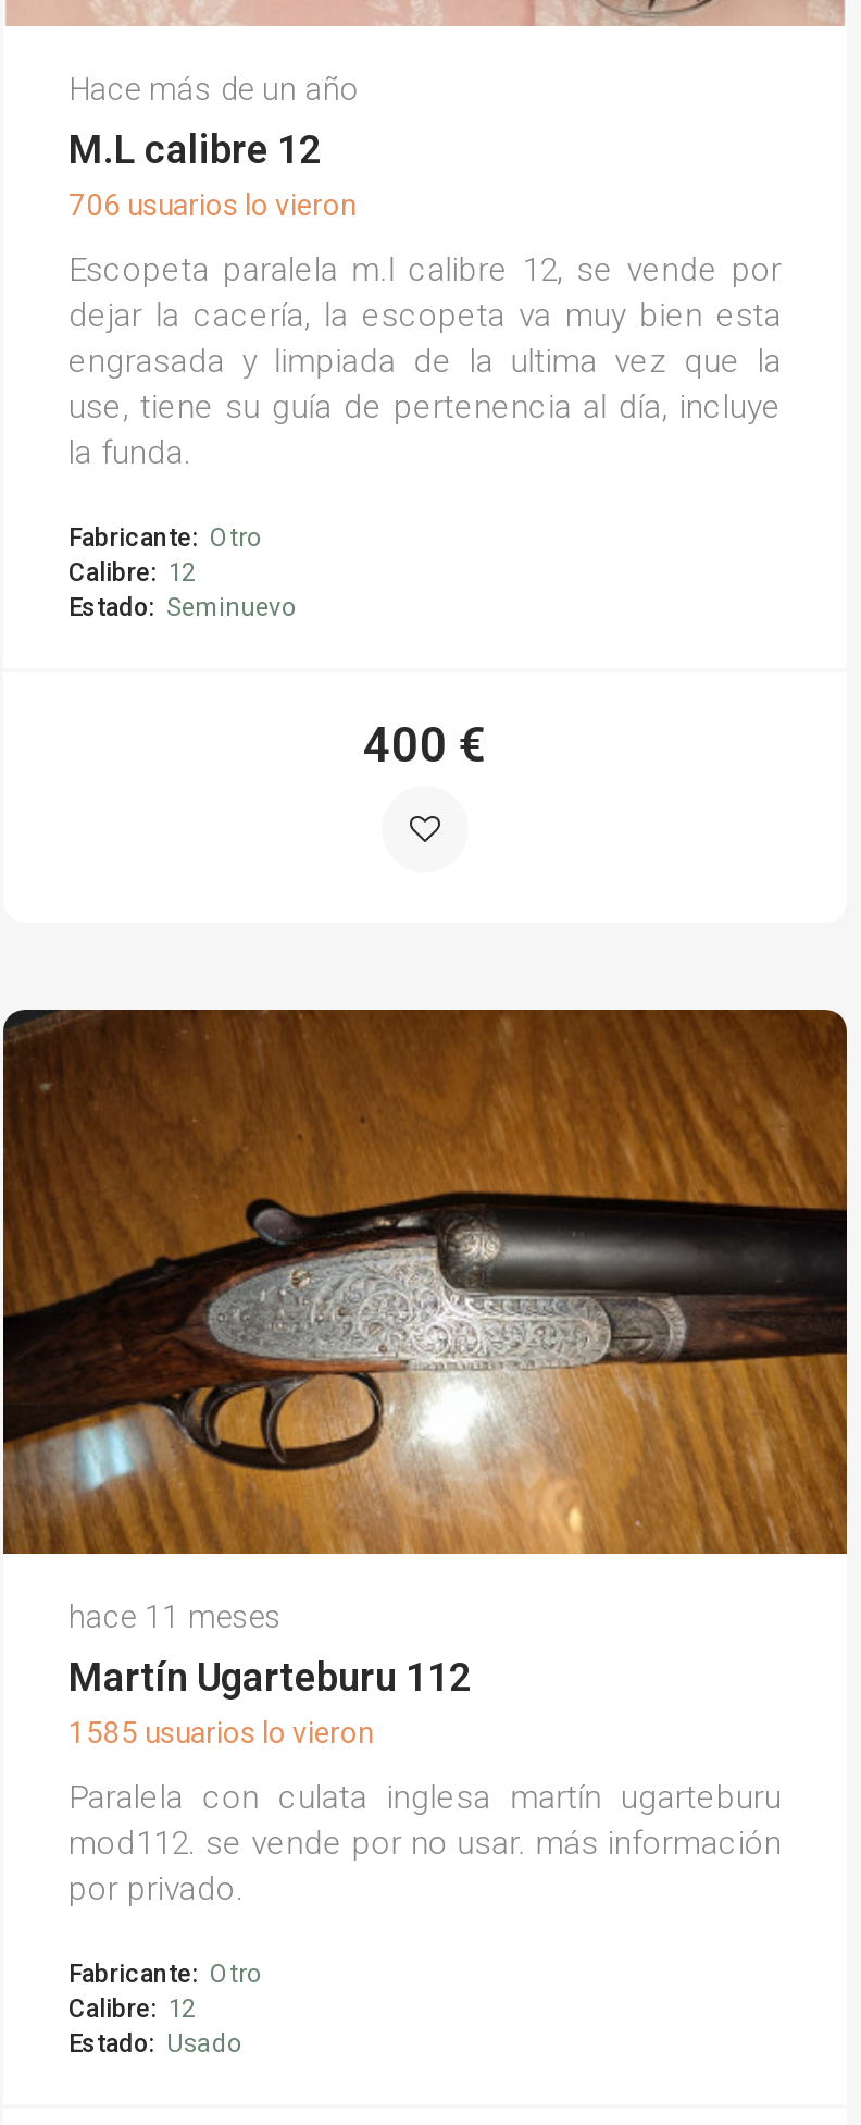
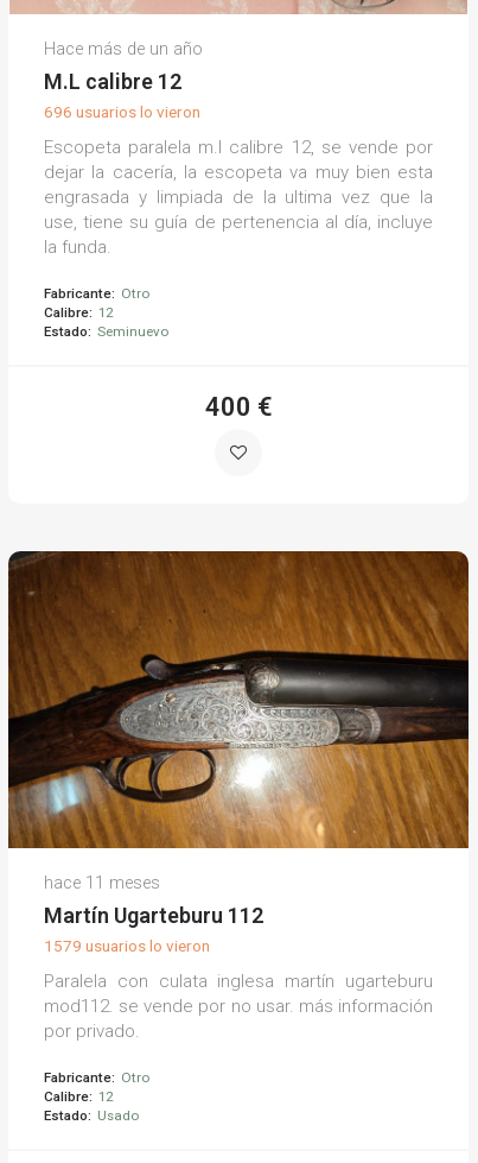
[68,187,355,222] 706 usuarios lo vieron -> [44,102,200,121] 696 usuarios lo vieron
[68,1715,373,1750] 1585 usuarios lo vieron -> [44,936,210,955] 1579 usuarios lo vieron

